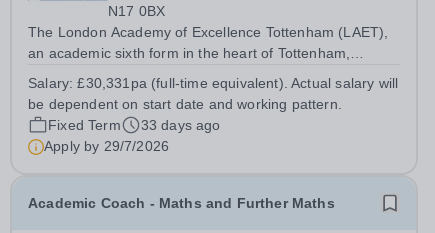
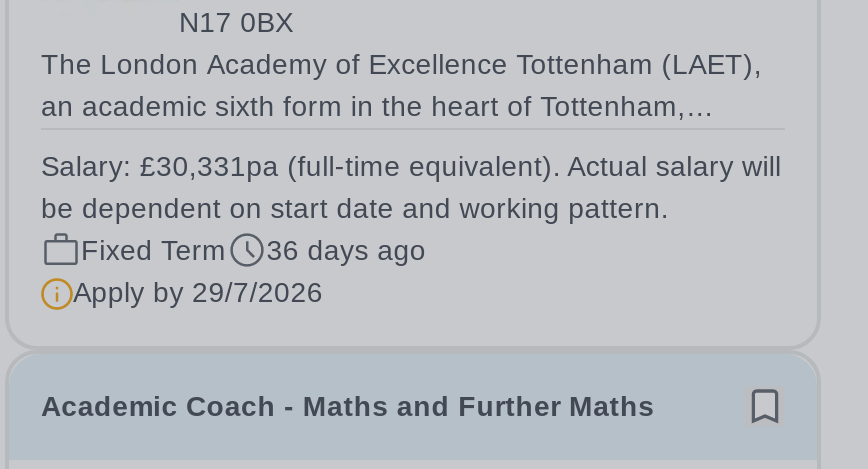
[48,117,221,133] Fixed Term 33 days ago -> [81,234,426,266] Fixed Term 36 days ago

